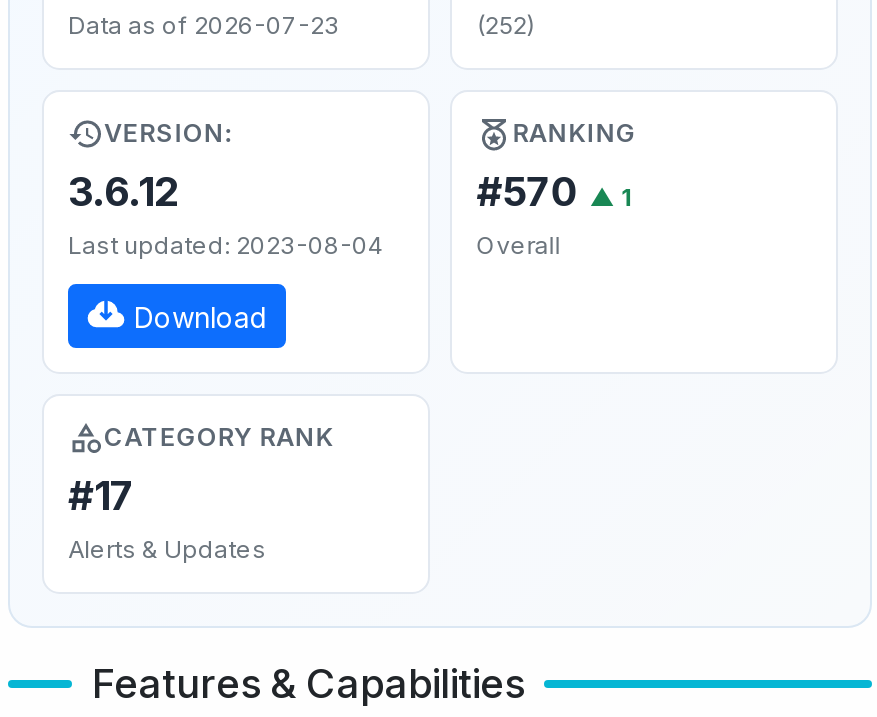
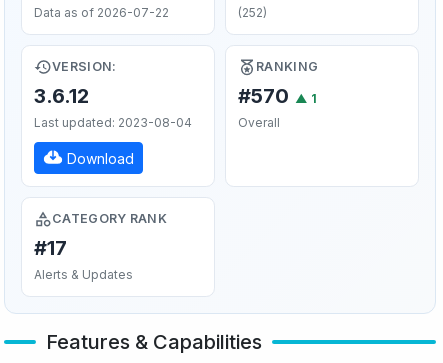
[68,9,340,39] Data as of 2026-07-23 -> [34,5,169,20] Data as of 2026-07-22

